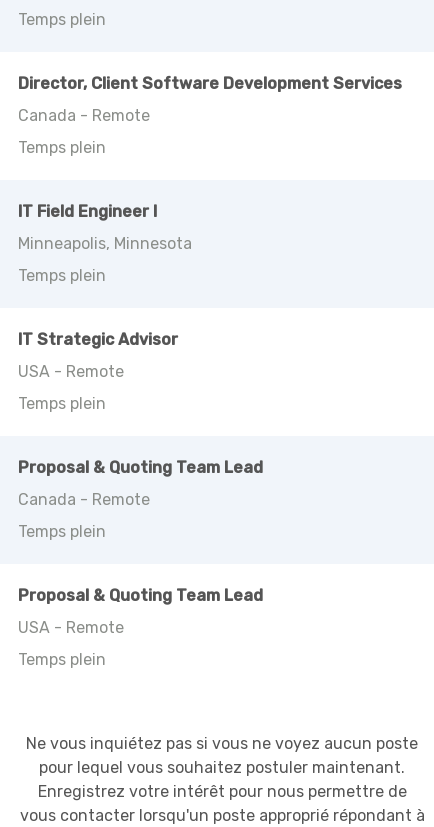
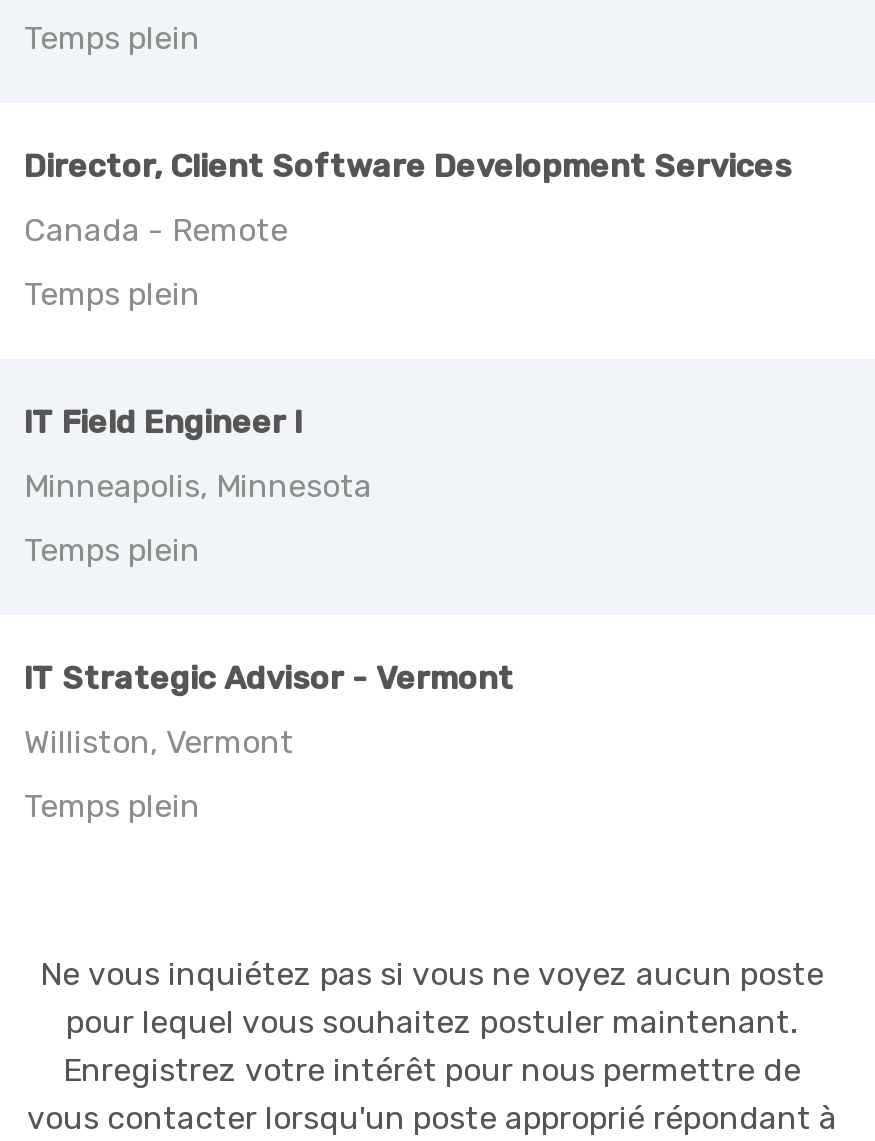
[18,330,263,637] IT Strategic Advisor | USA - Remote | Temps plein | Proposal & Quoting Team Lead | Canada - Remote | Temps plein | Proposal & Quoting Team Lead | USA - Remote -> [24,659,514,761] IT Strategic Advisor - Vermont | Williston, Vermont

